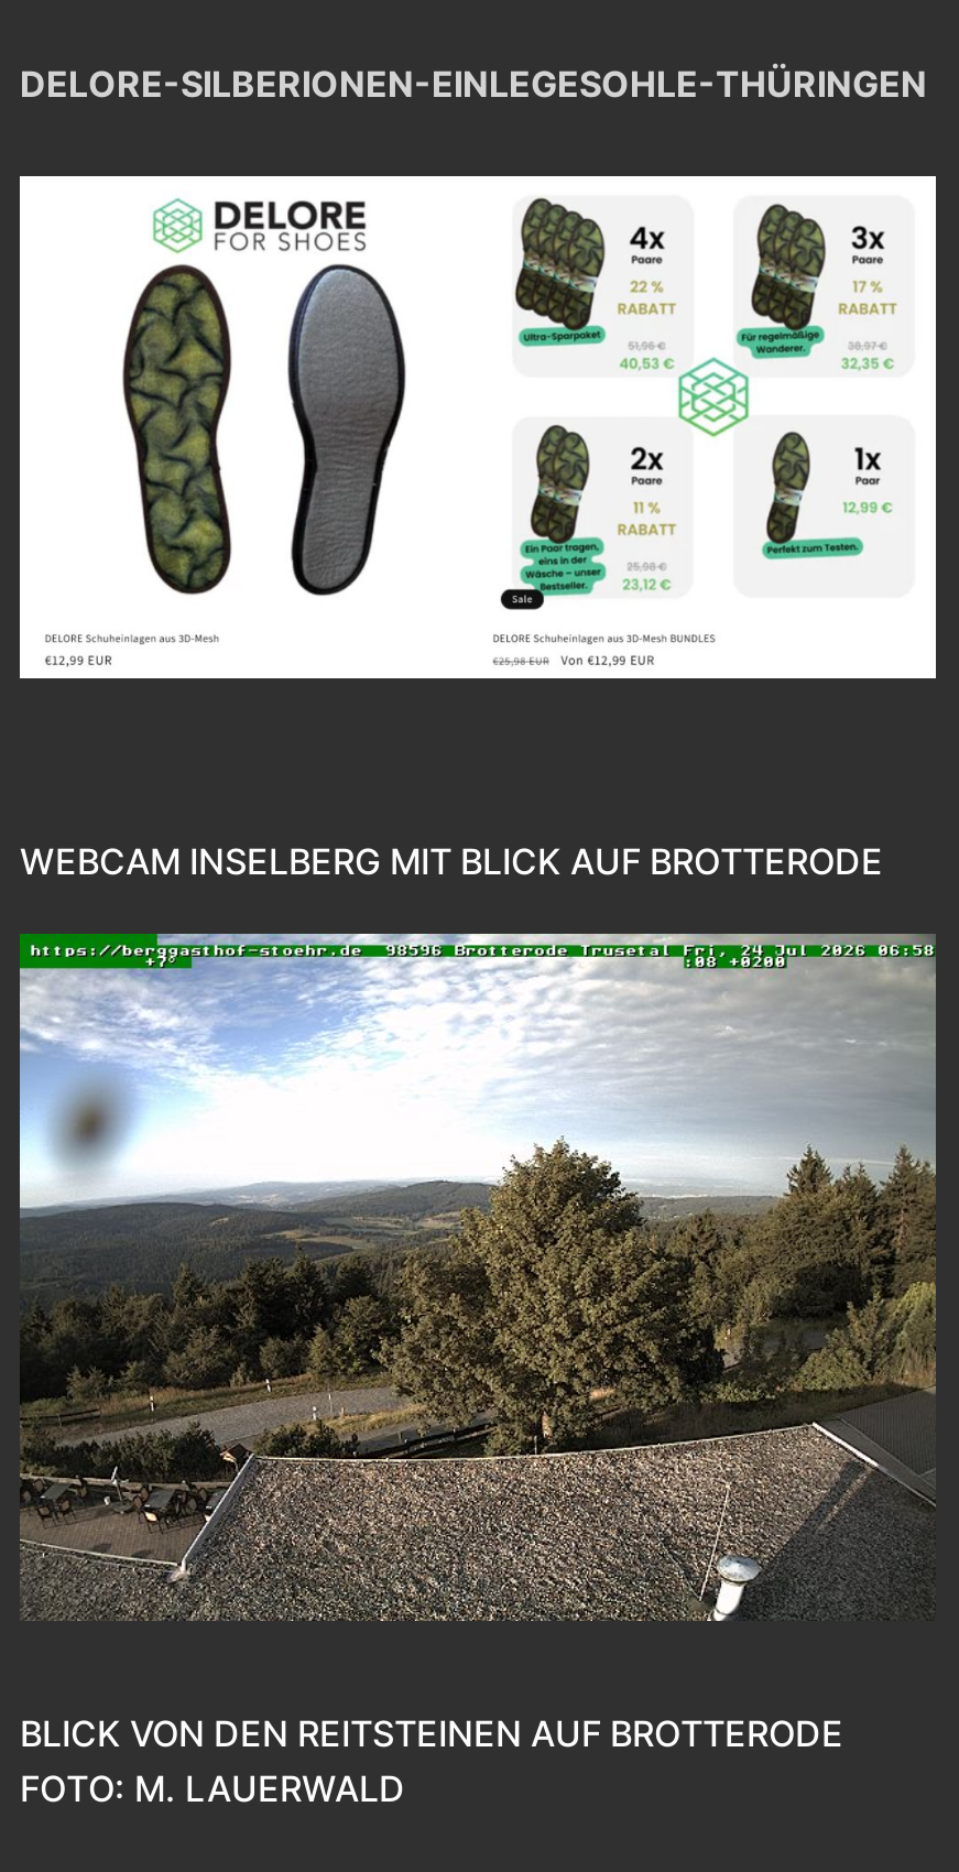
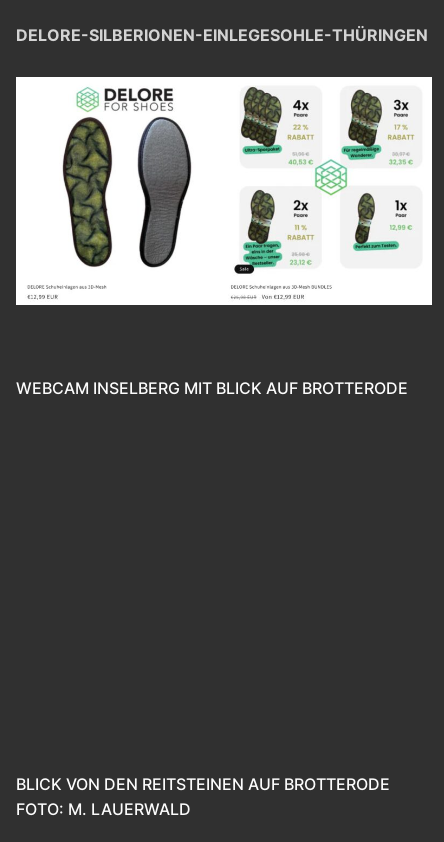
[18,932,938,1623] [image] -> none

